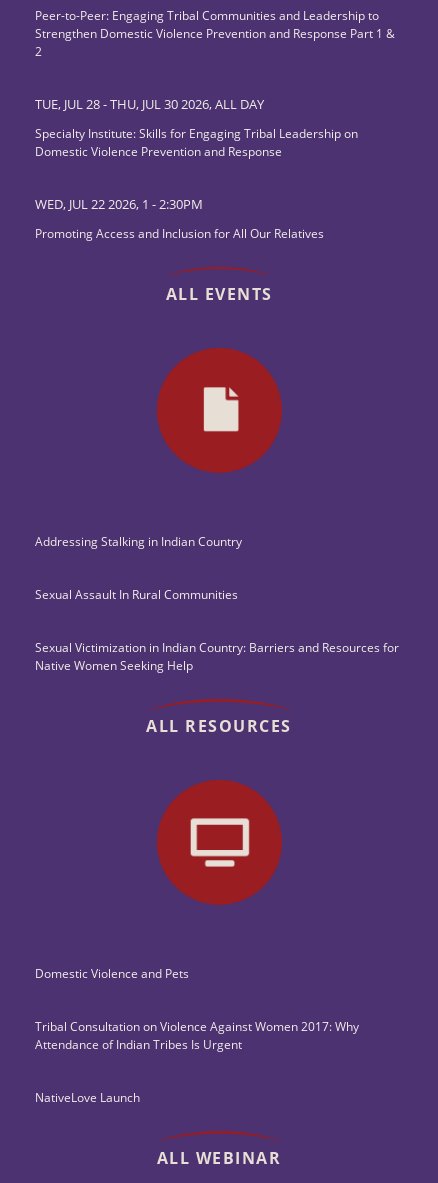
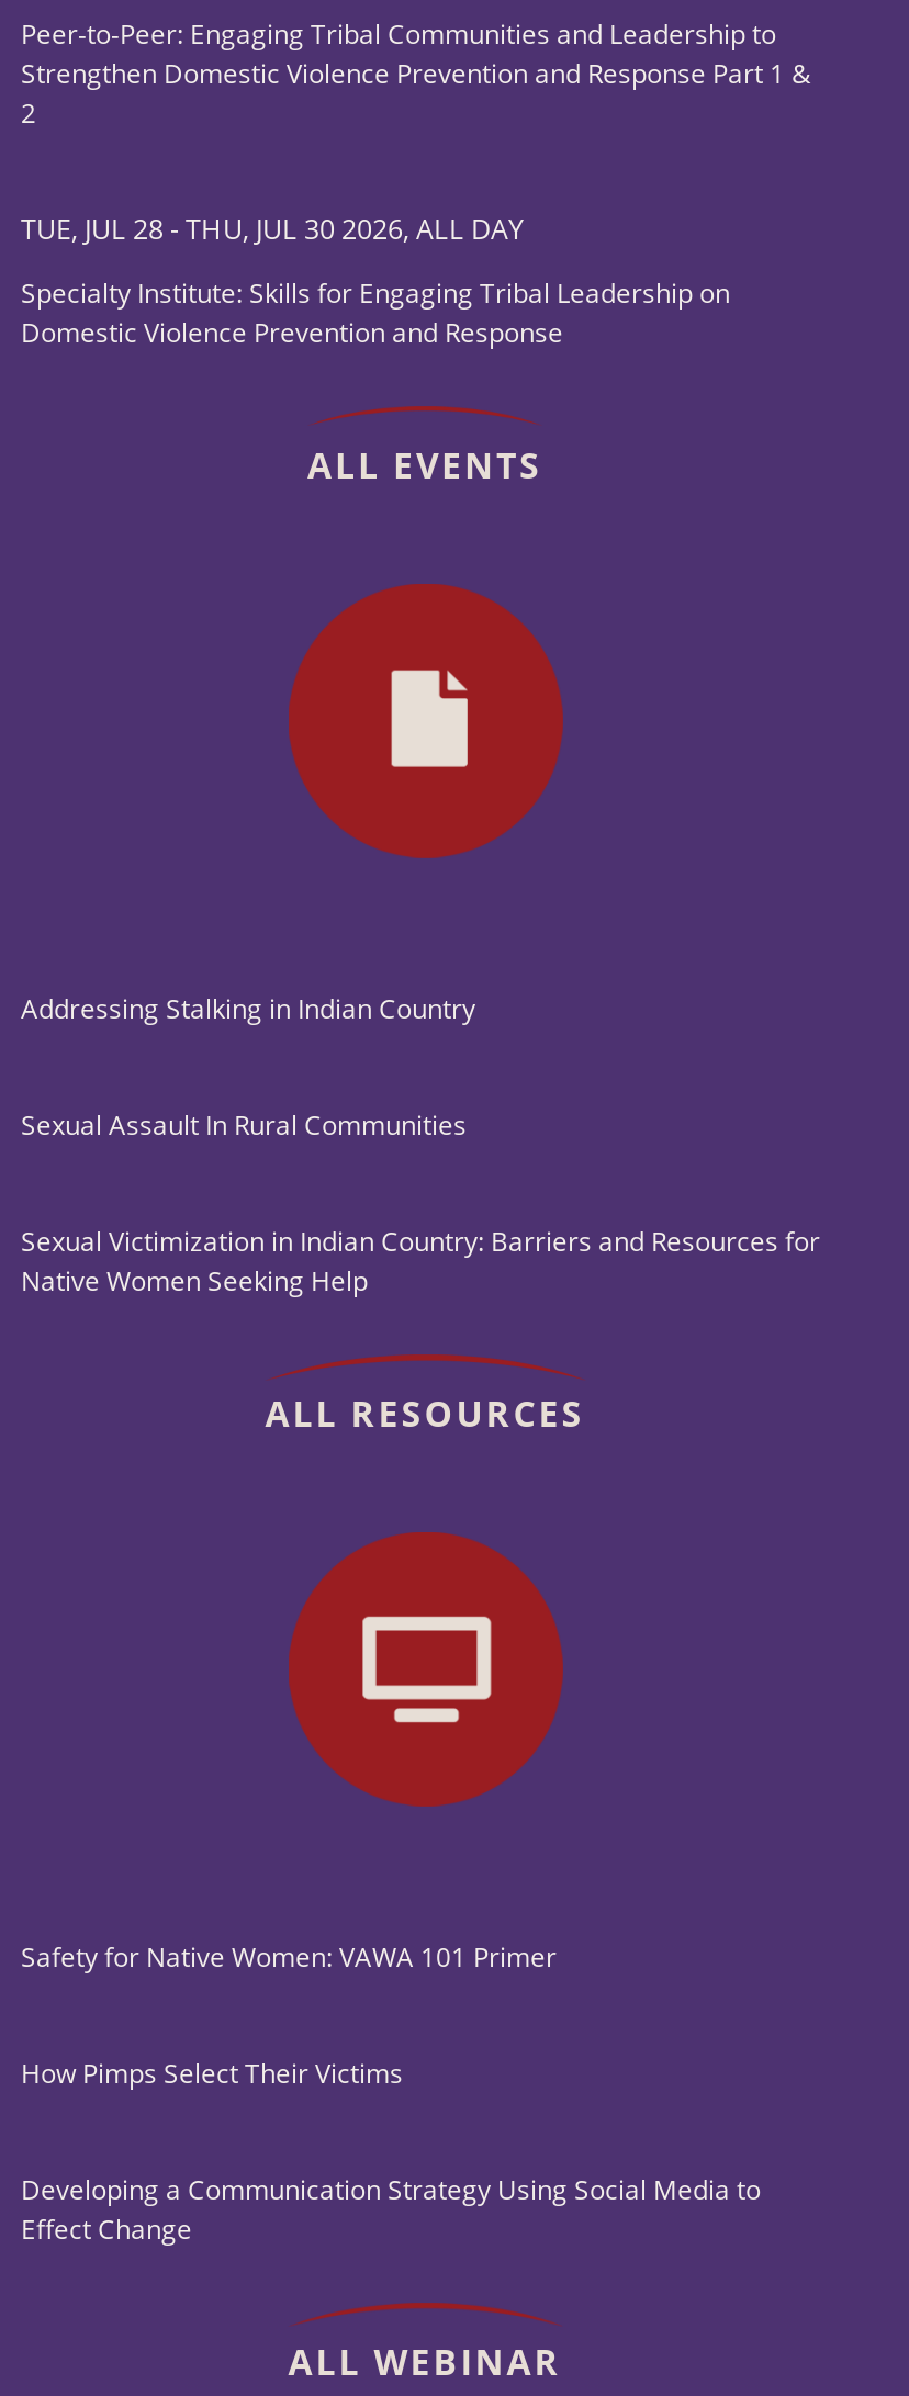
[35,196,324,242] WED, JUL 22 2026, 1 - 2:30PM | Promoting Access and Inclusion for All Our Relatives -> none
[35,965,189,982] Domestic Violence and Pets -> [21,1938,557,1975] Safety for Native Women: VAWA 101 Primer
[35,1018,359,1053] Tribal Consultation on Violence Against Women 2017: Why | Attendance of Indian Tribes Is Urgent -> [21,2054,403,2092] How Pimps Select Their Victims
[35,1089,140,1106] NativeLove Launch -> [21,2171,761,2248] Developing a Communication Strategy Using Social Media to | Effect Change

